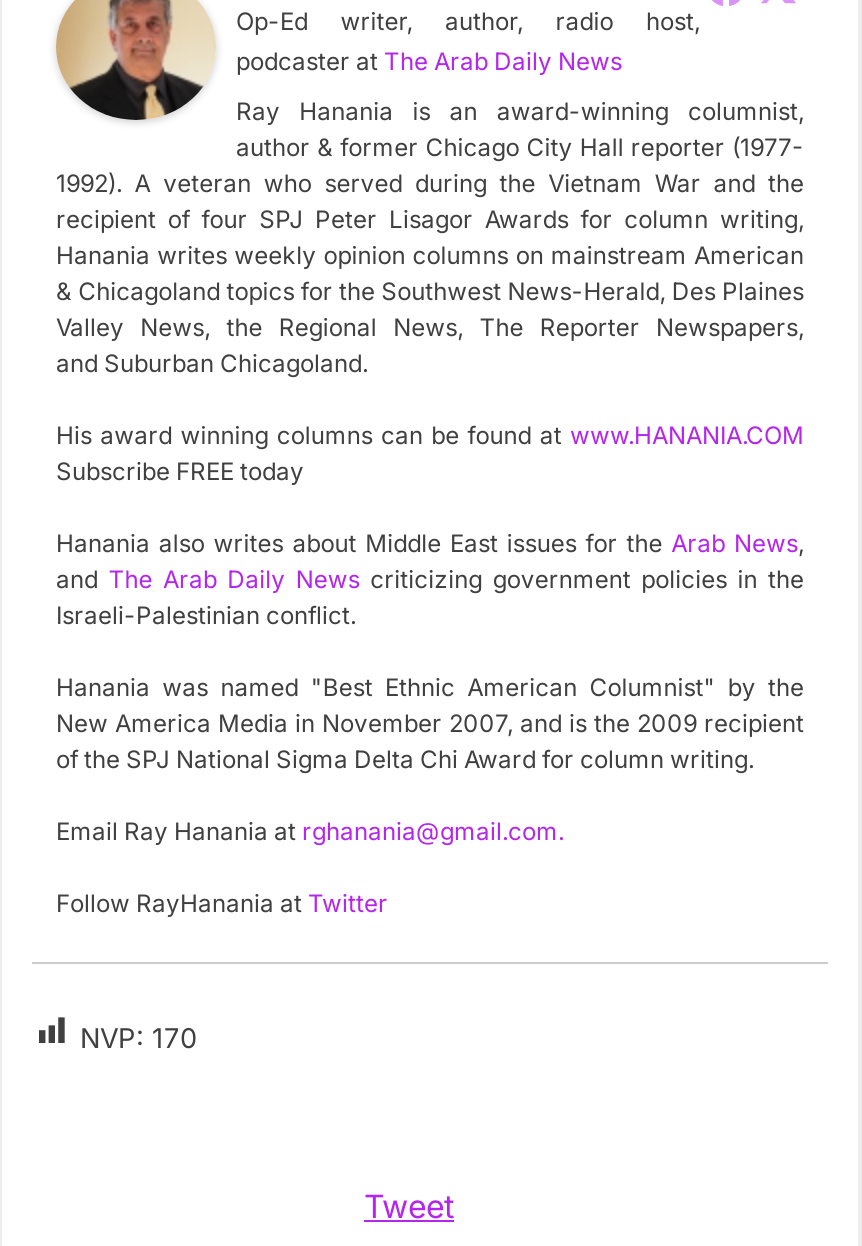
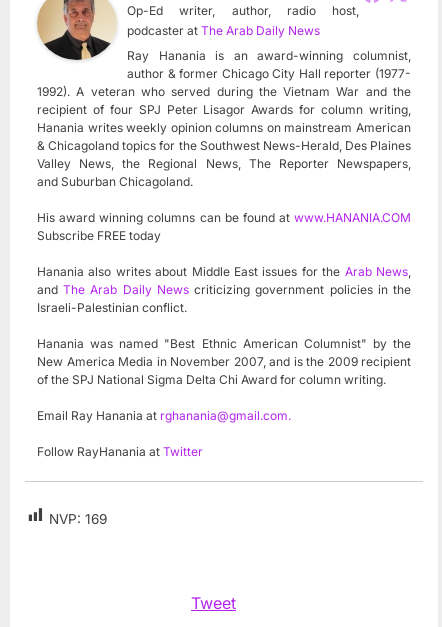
[80,1021,198,1053] NVP: 170 -> [49,511,107,527] NVP: 169

